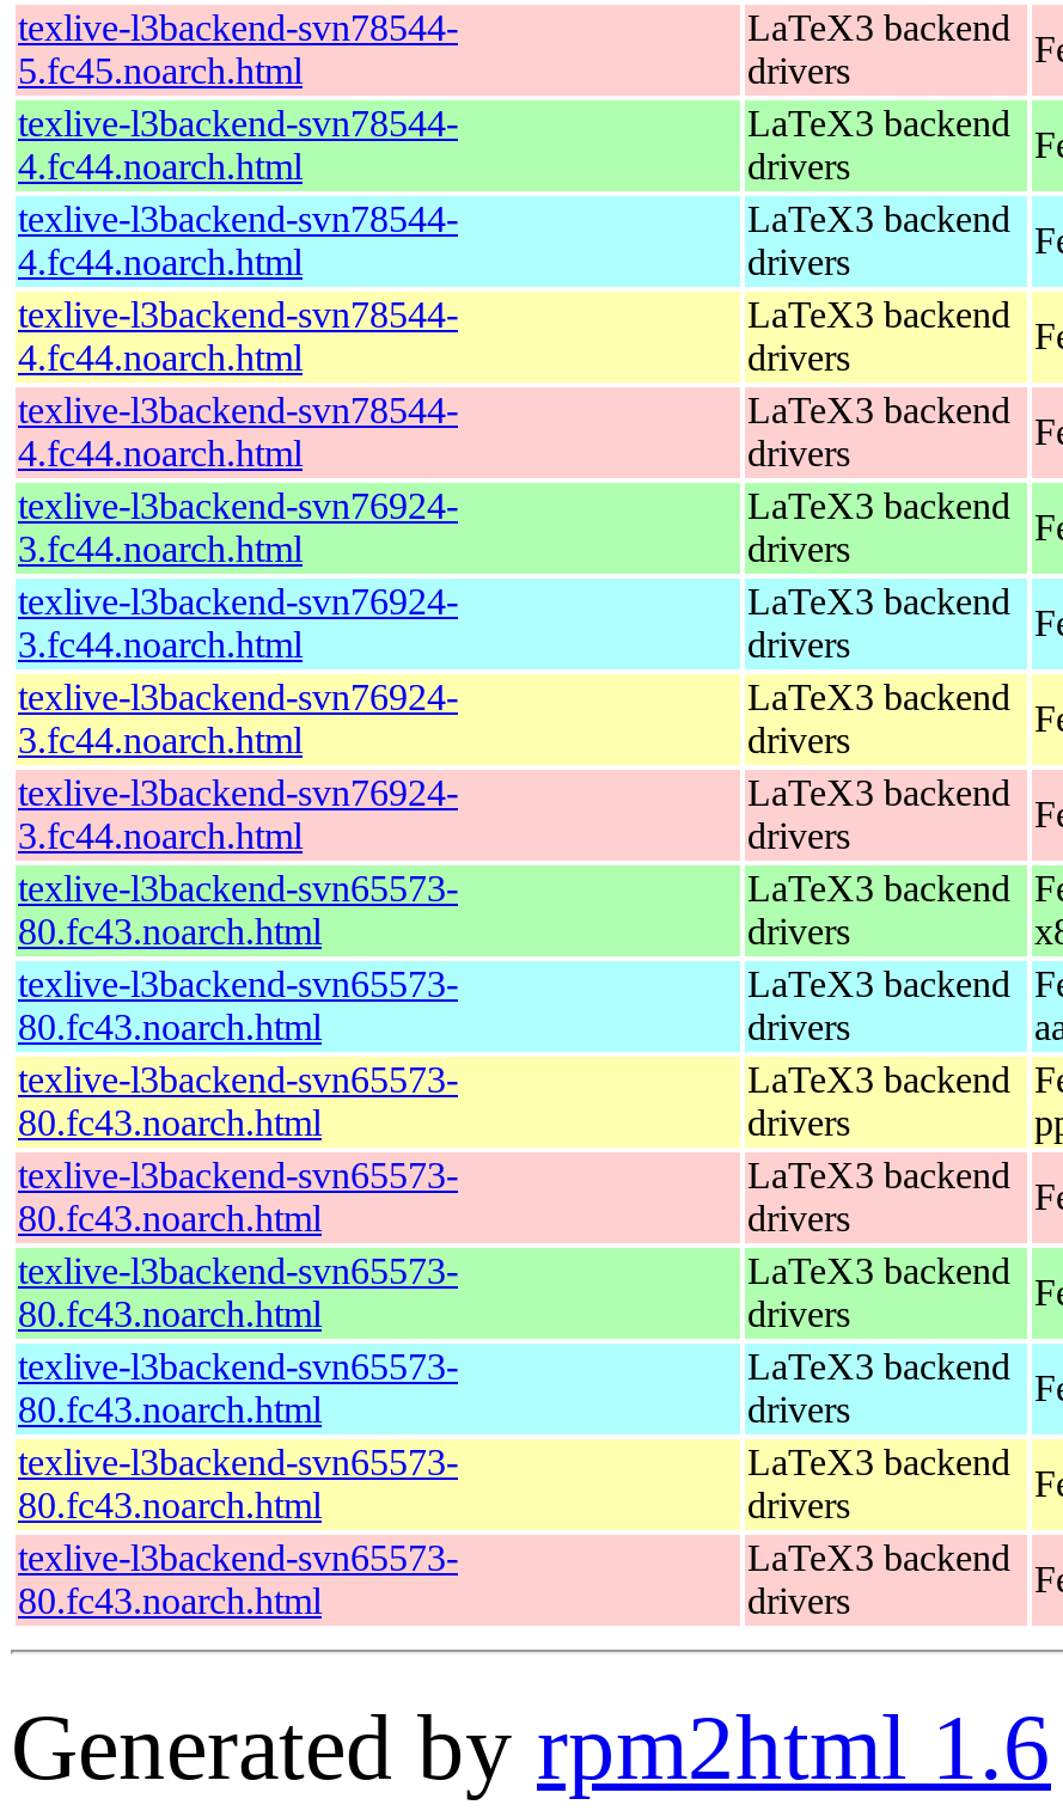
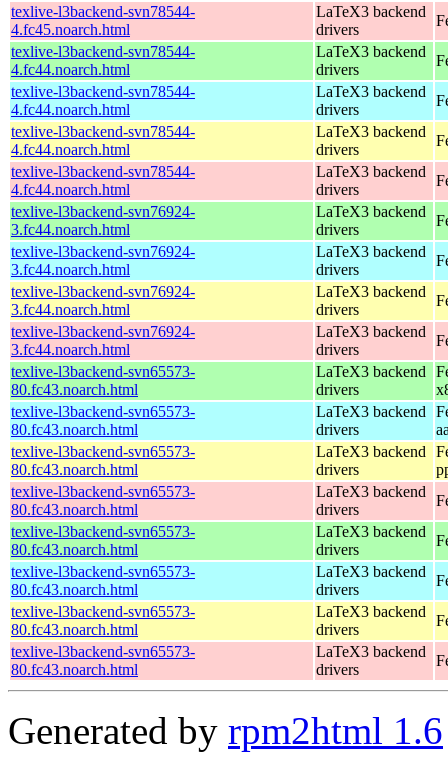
[18,50,303,90] 5.fc45.noarch.html -> [11,21,130,38] 4.fc45.noarch.html

